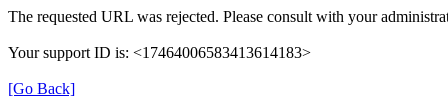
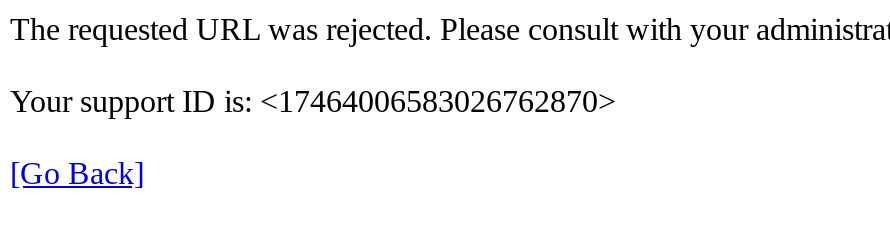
[8,44,311,61] Your support ID is: <17464006583413614183> -> [10,84,616,118] Your support ID is: <17464006583026762870>

